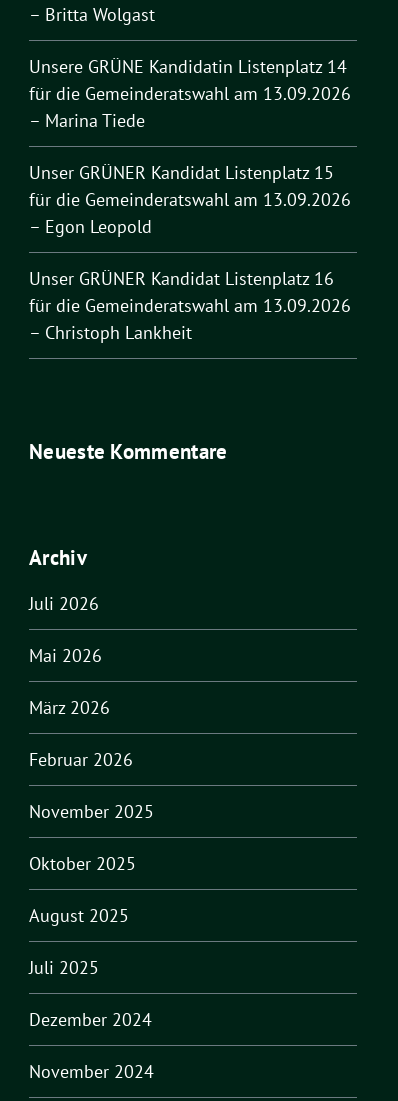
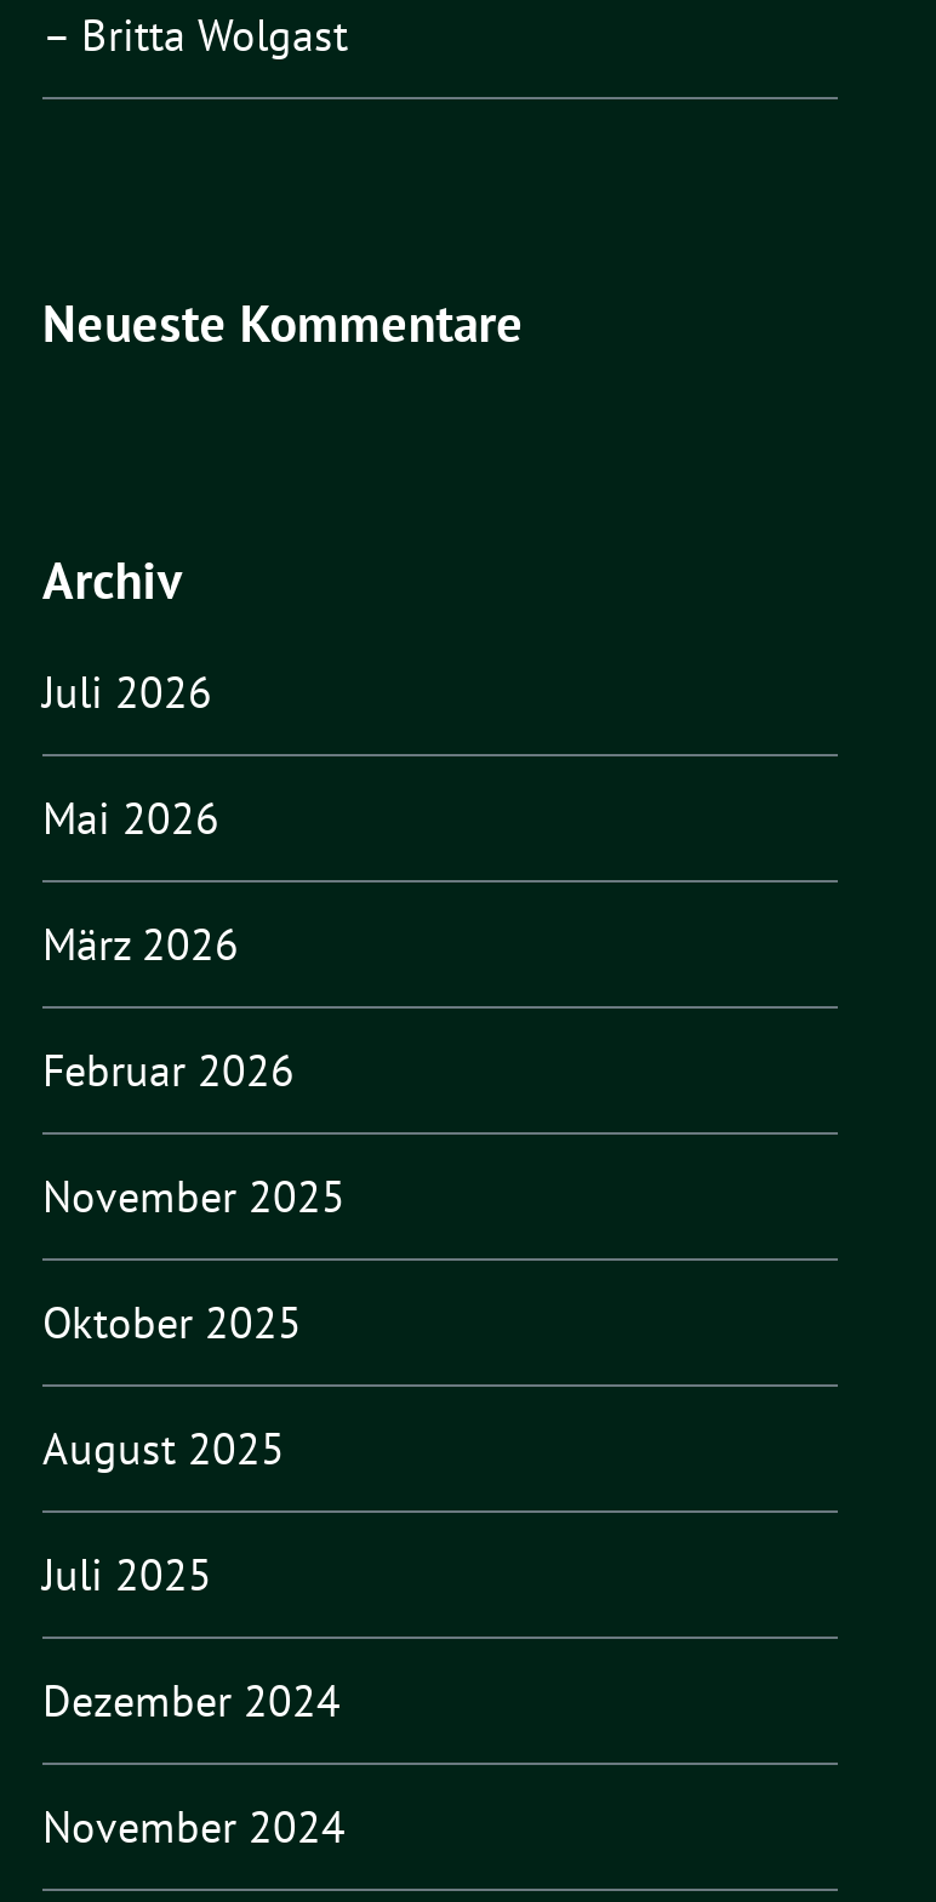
[29,55,351,344] Unsere GRÜNE Kandidatin Listenplatz 14 | für die Gemeinderatswahl am 13.09.2026 | – Marina Tiede | Unser GRÜNER Kandidat Listenplatz 15 | für die Gemeinderatswahl am 13.09.2026 | – Egon Leopold | Unser GRÜNER Kandidat Listenplatz 16 | für die Gemeinderatswahl am 13.09.2026 | – Christoph Lankheit -> none

